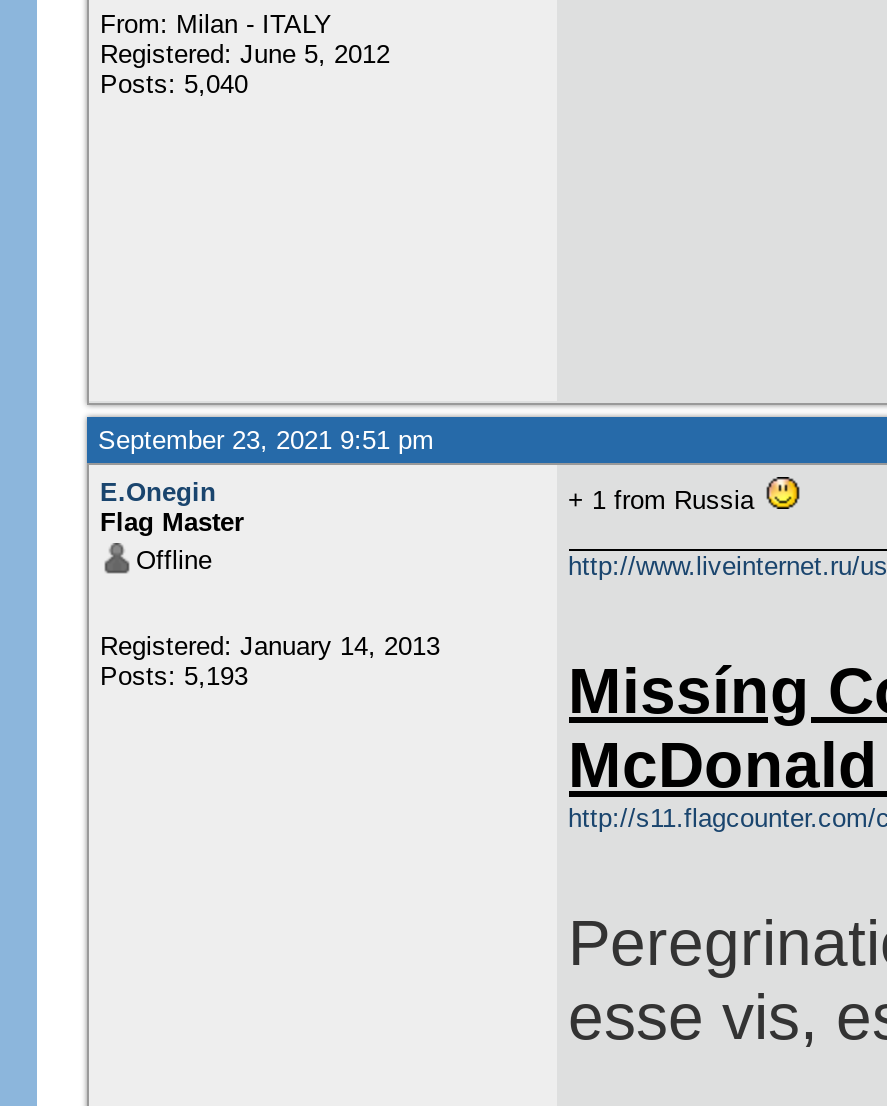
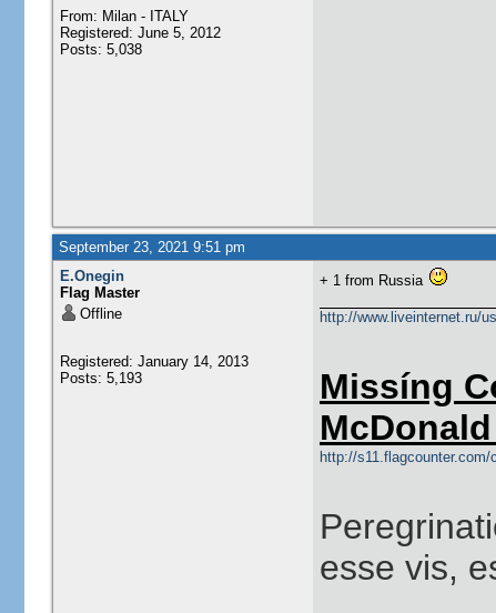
[100,69,248,99] Posts: 5,040 -> [59,41,141,58] Posts: 5,038

